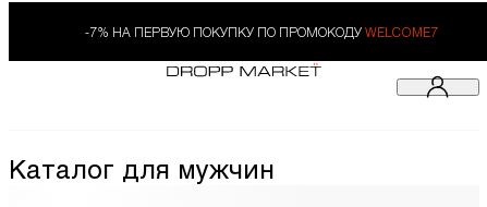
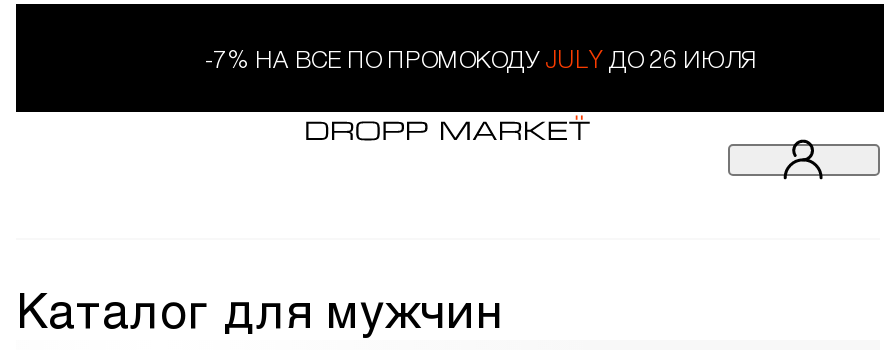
[85,24,438,39] -7% НА ПЕРВУЮ ПОКУПКУ ПО ПРОМОКОДУ WELCOME7 -> [205,44,755,72] -7% НА ВСЕ ПО ПРОМОКОДУ JULY ДО 26 ИЮЛЯ

